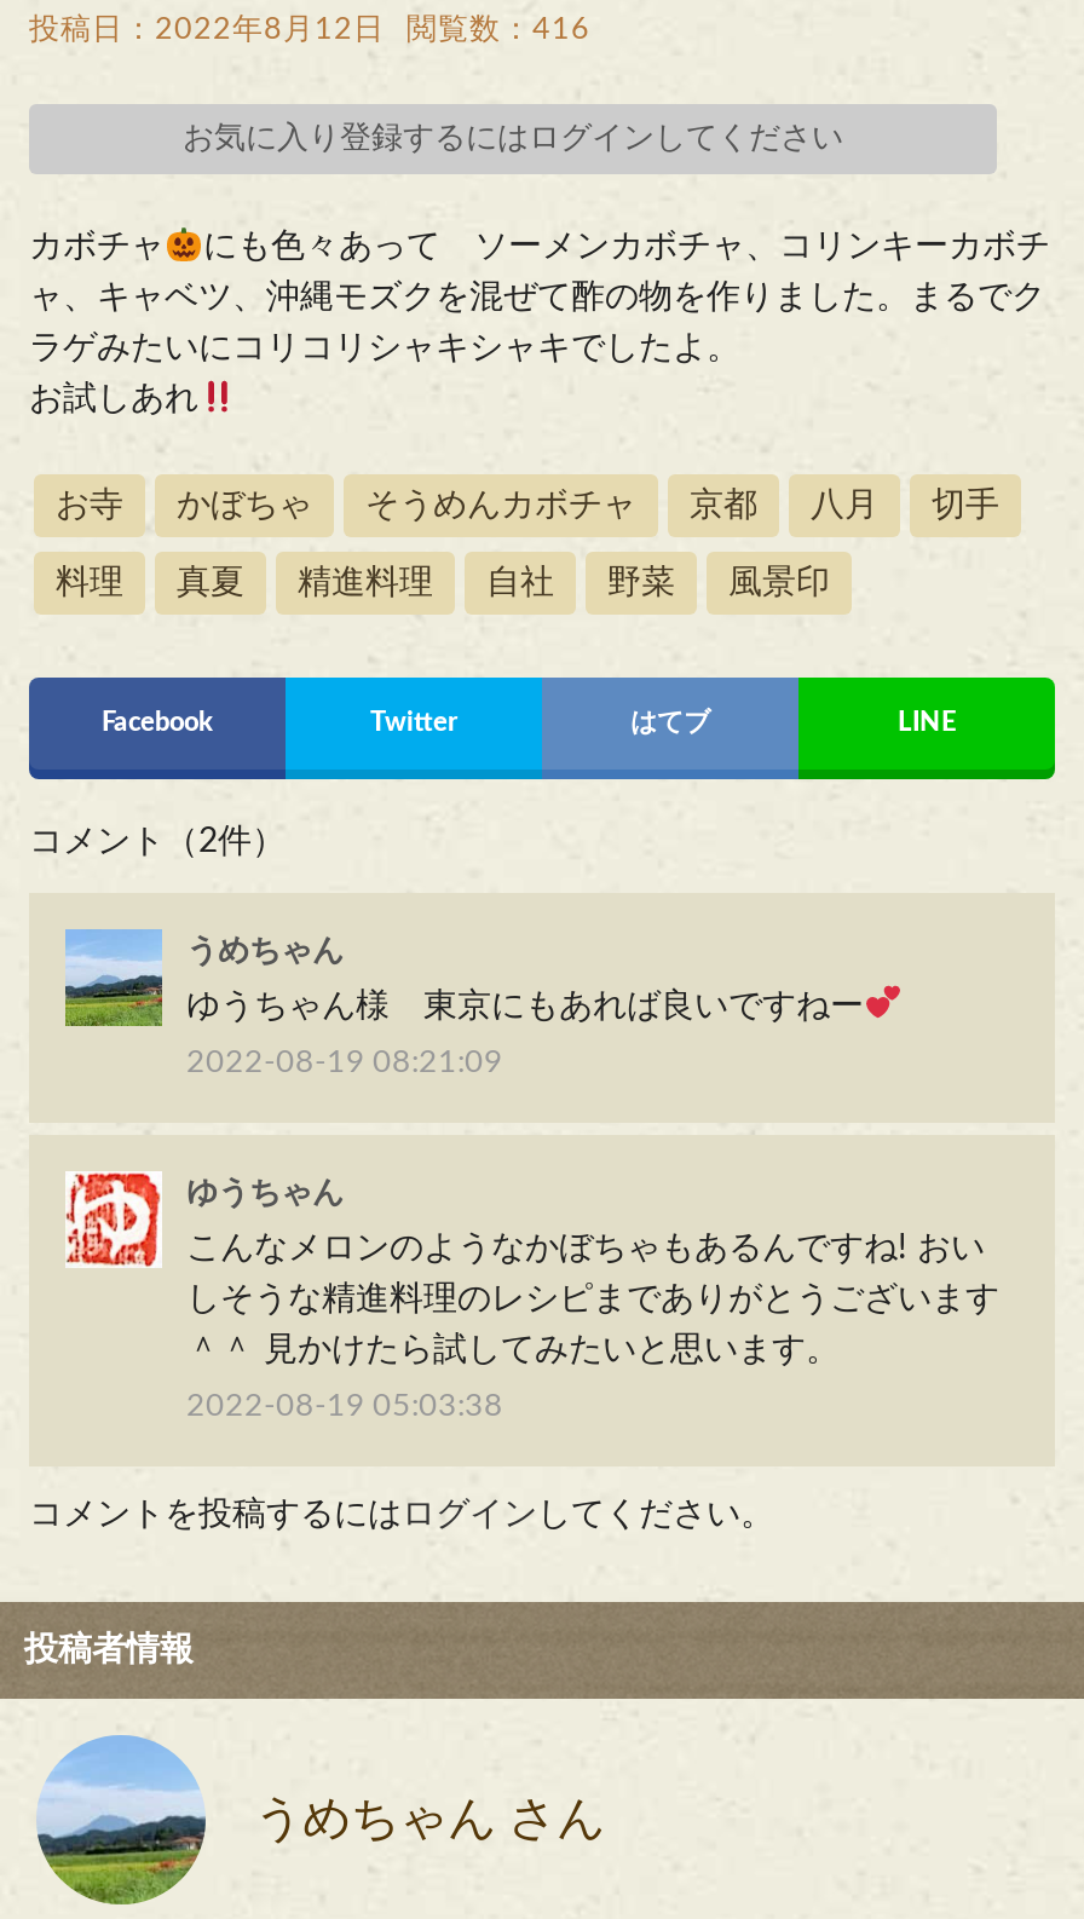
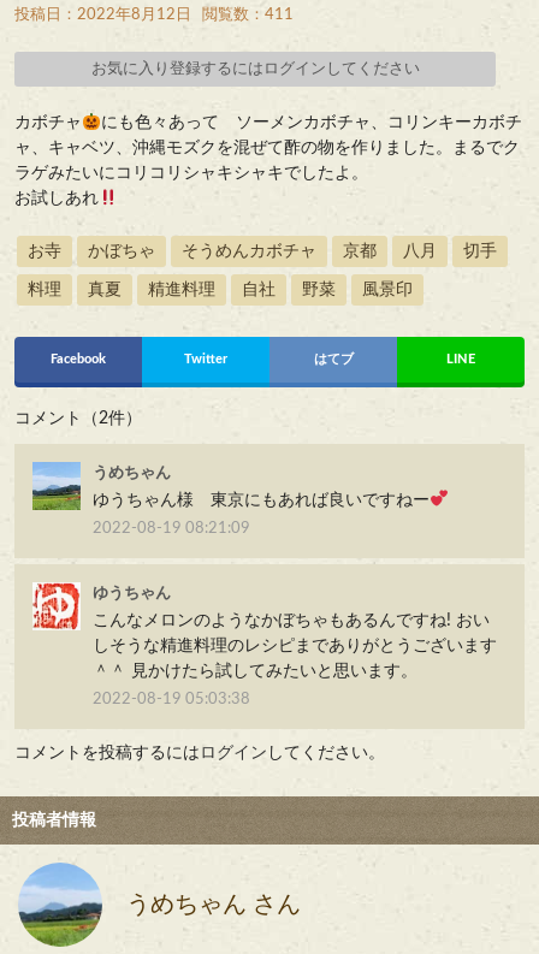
[29,15,590,44] 投稿日：2022年8月12日 閲覧数：416 -> [14,7,294,22] 投稿日：2022年8月12日 閲覧数：411

